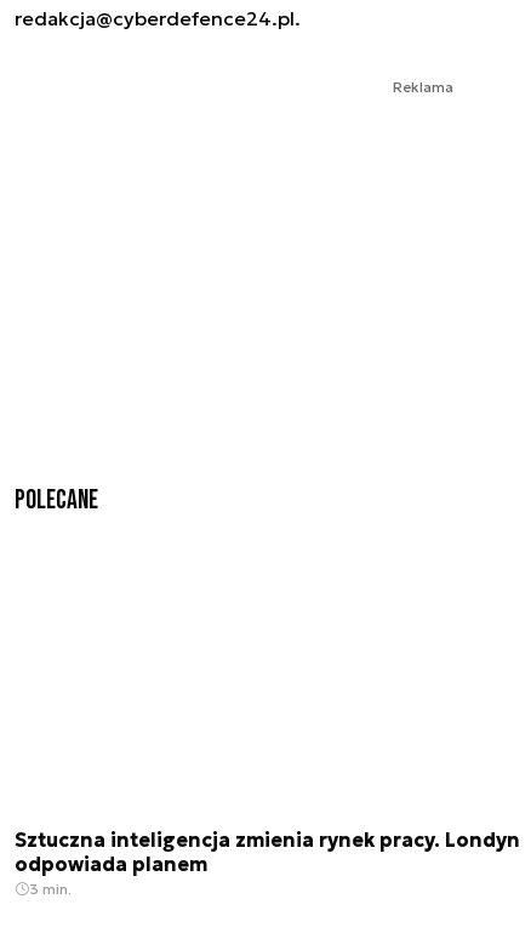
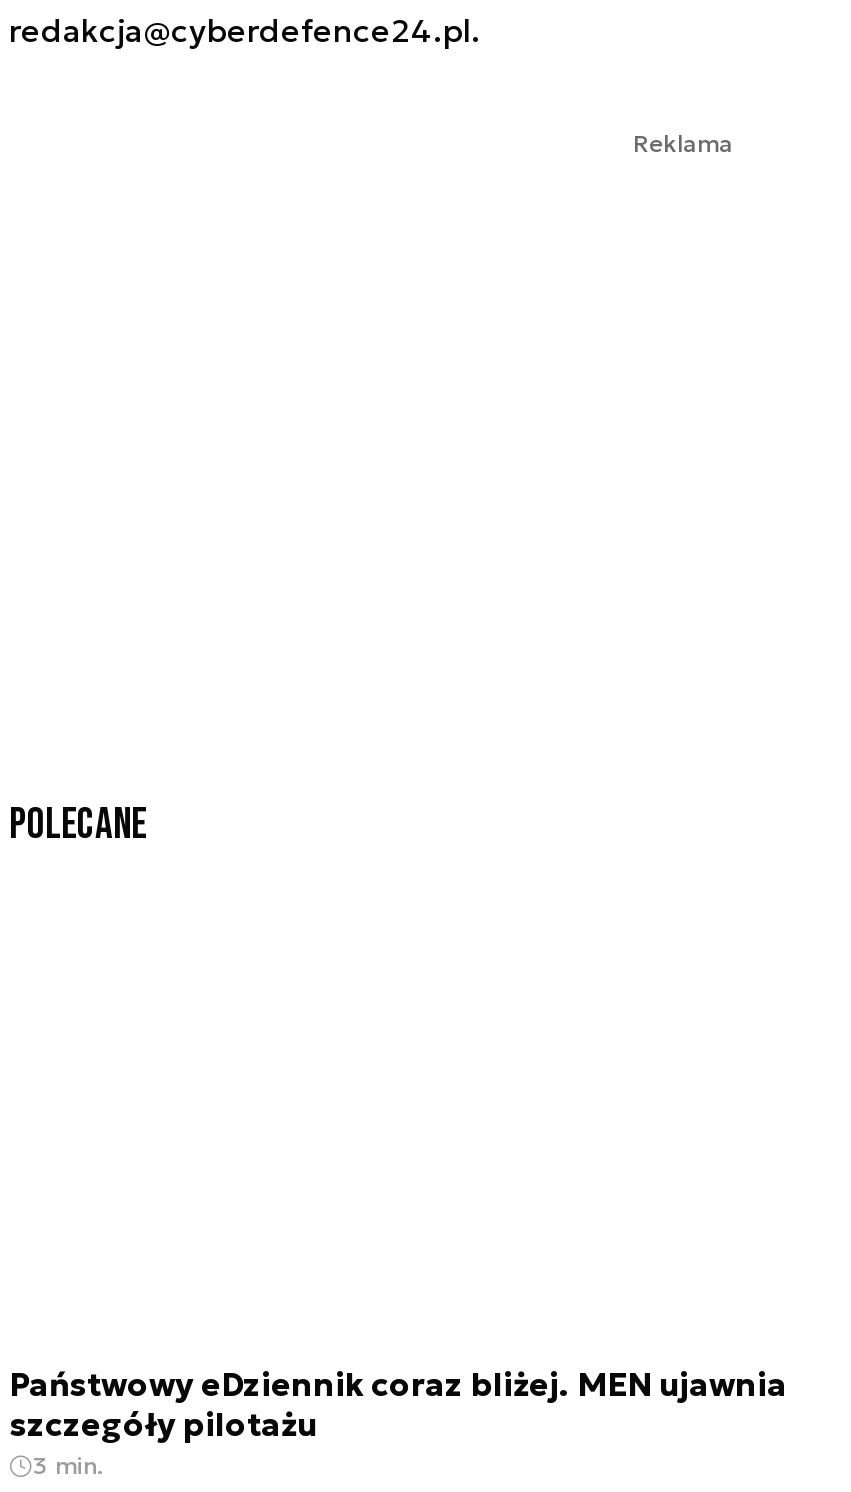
[15,828,520,876] Sztuczna inteligencja zmienia rynek pracy. Londyn | odpowiada planem -> [9,1365,787,1445] Państwowy eDziennik coraz bliżej. MEN ujawnia | szczegóły pilotażu

